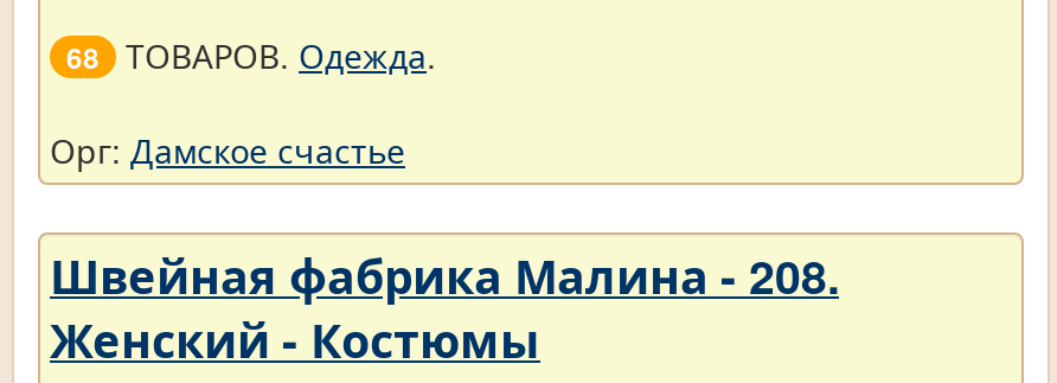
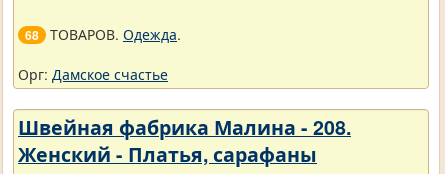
[50,306,540,373] Женский - Костюмы -> [18,140,317,168] Женский - Платья, сарафаны

